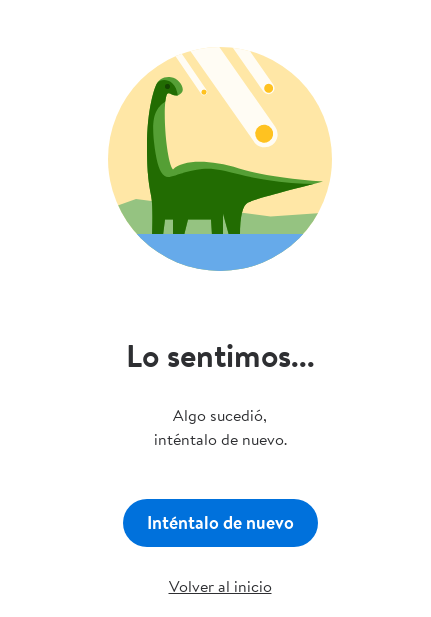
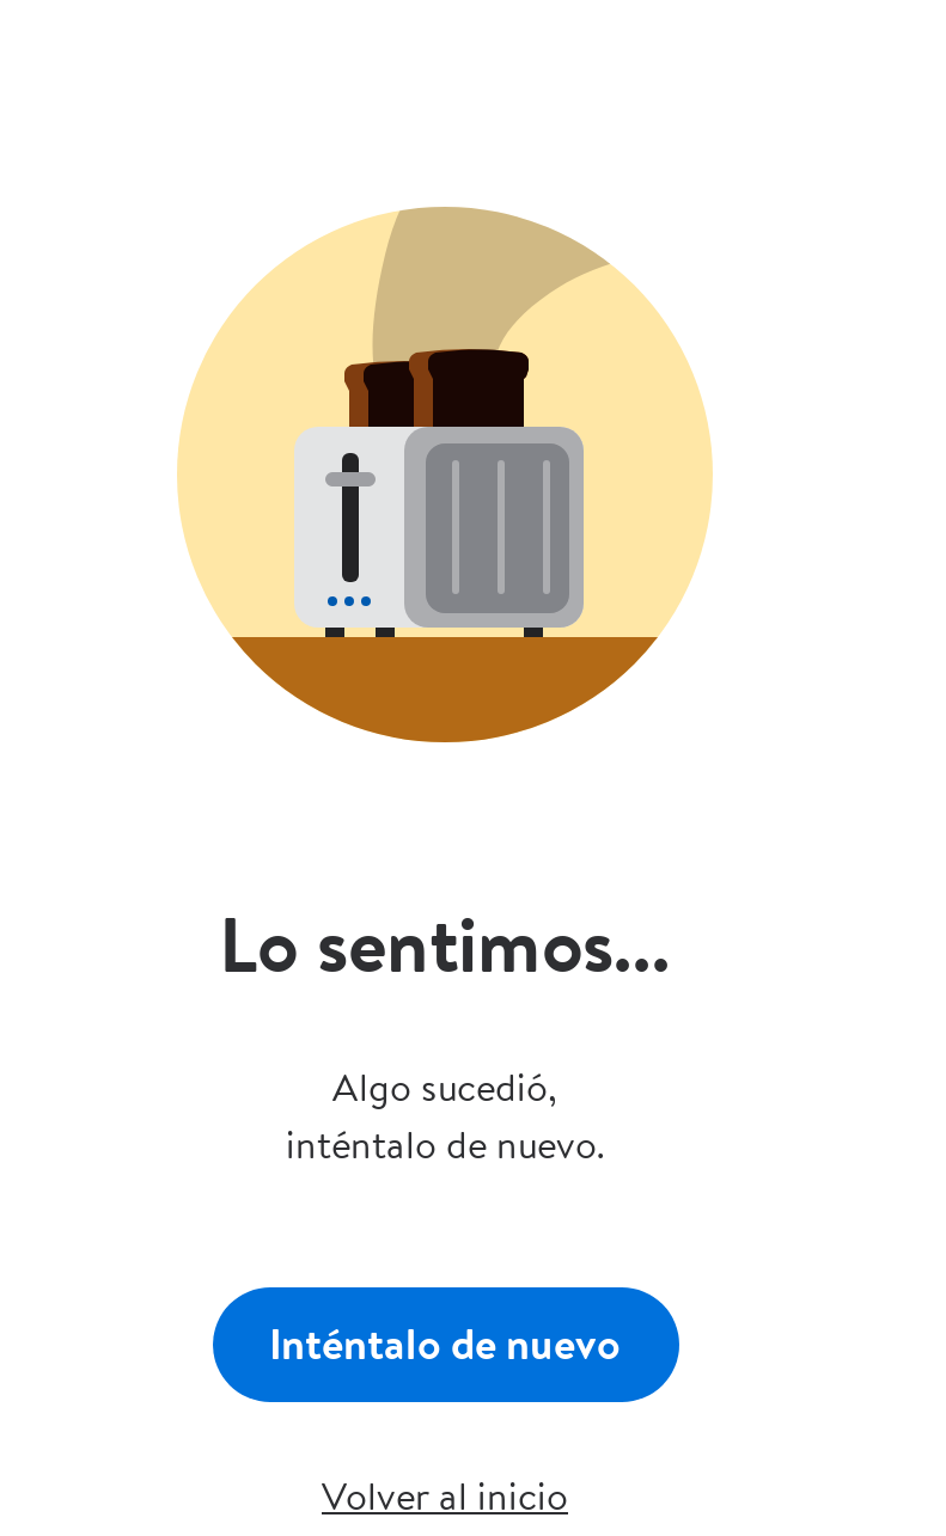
[118,48,322,272] [image] -> [203,207,682,745] [image]

